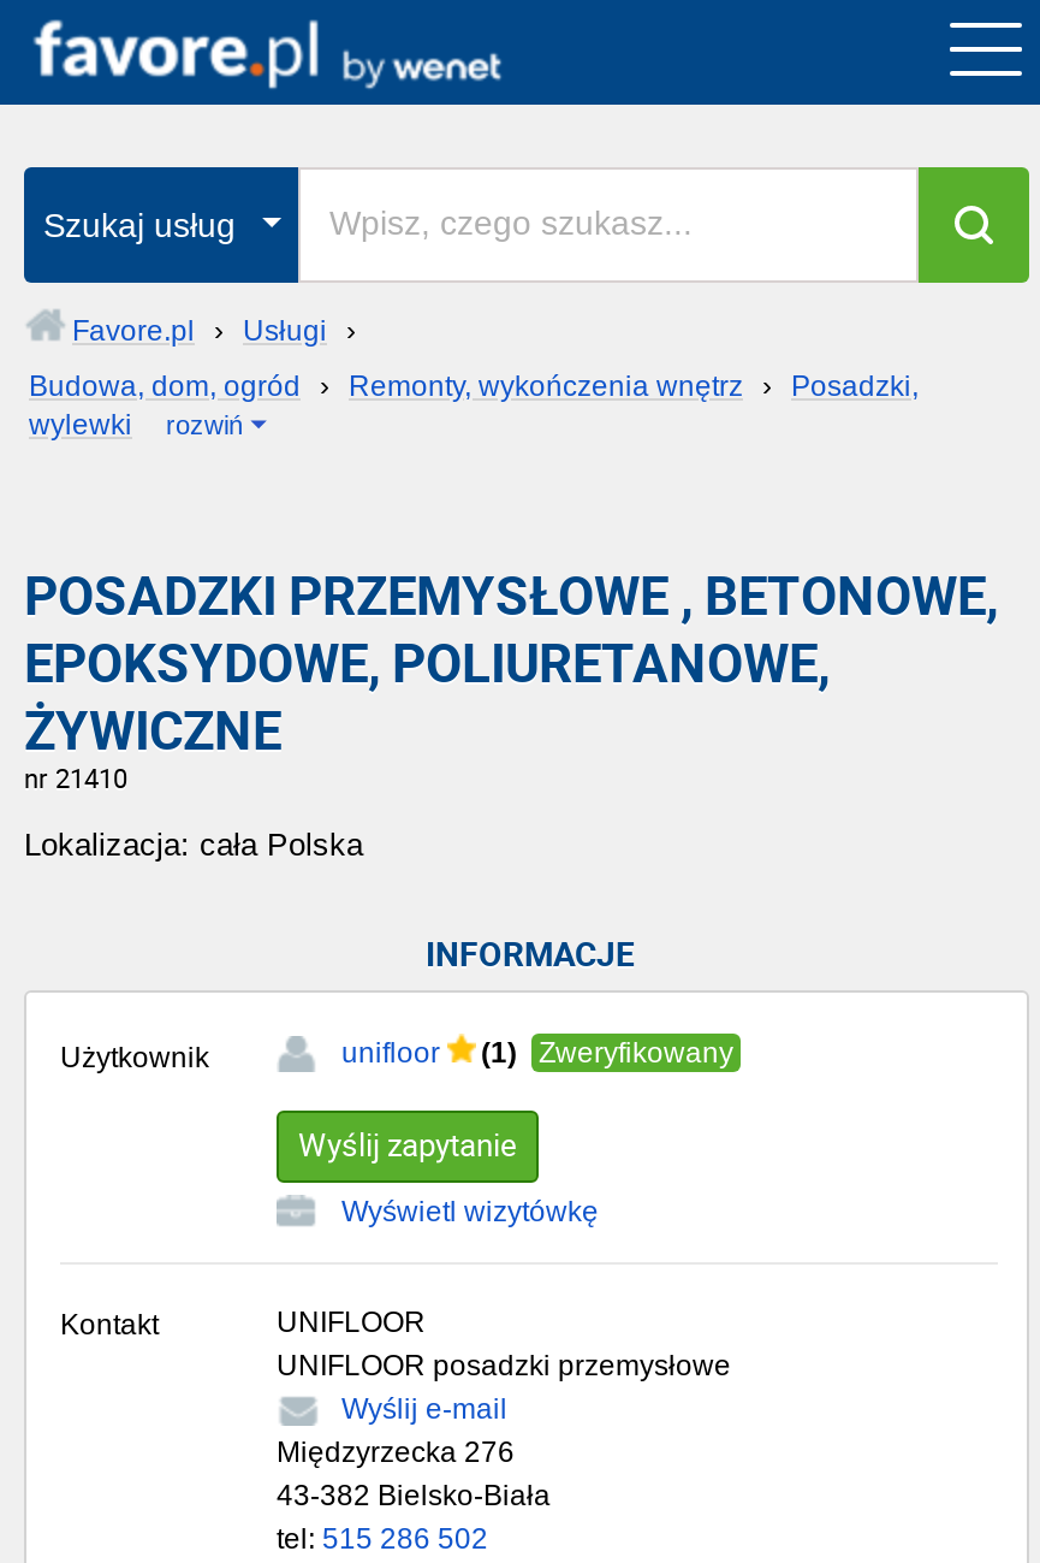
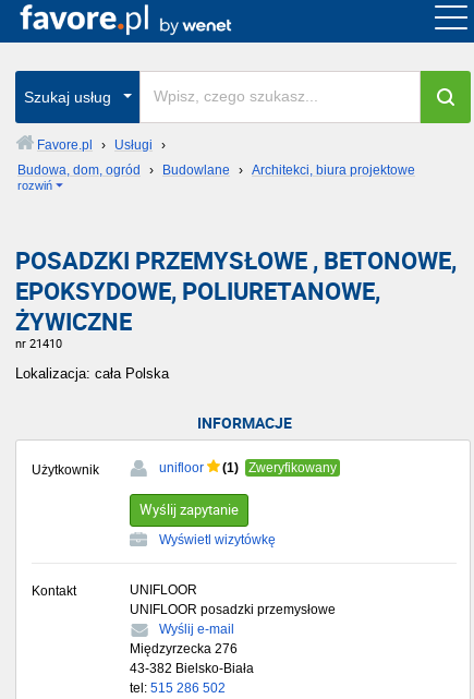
[29,369,919,442] Budowa, dom, ogród › Remonty, wykończenia wnętrz › Posadzki, | wylewki -> [17,162,415,178] Budowa, dom, ogród › Budowlane › Architekci, biura projektowe

